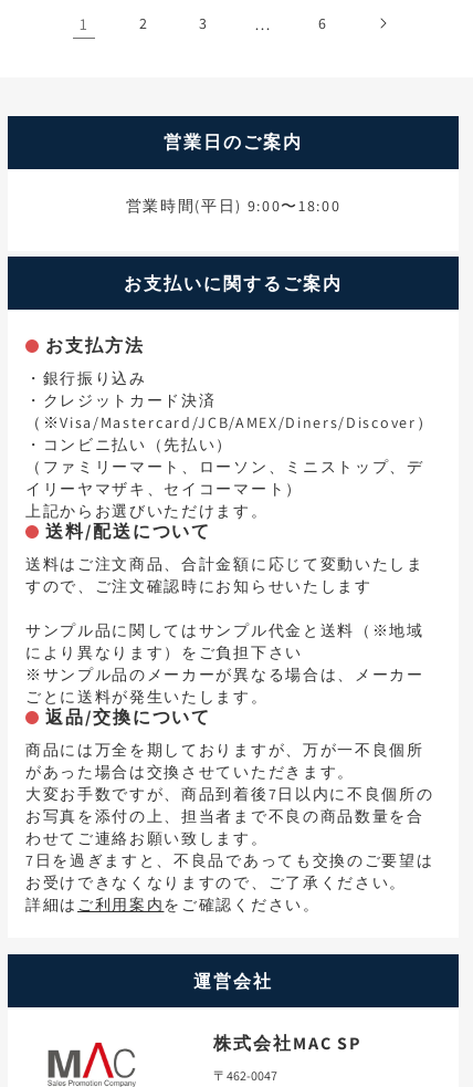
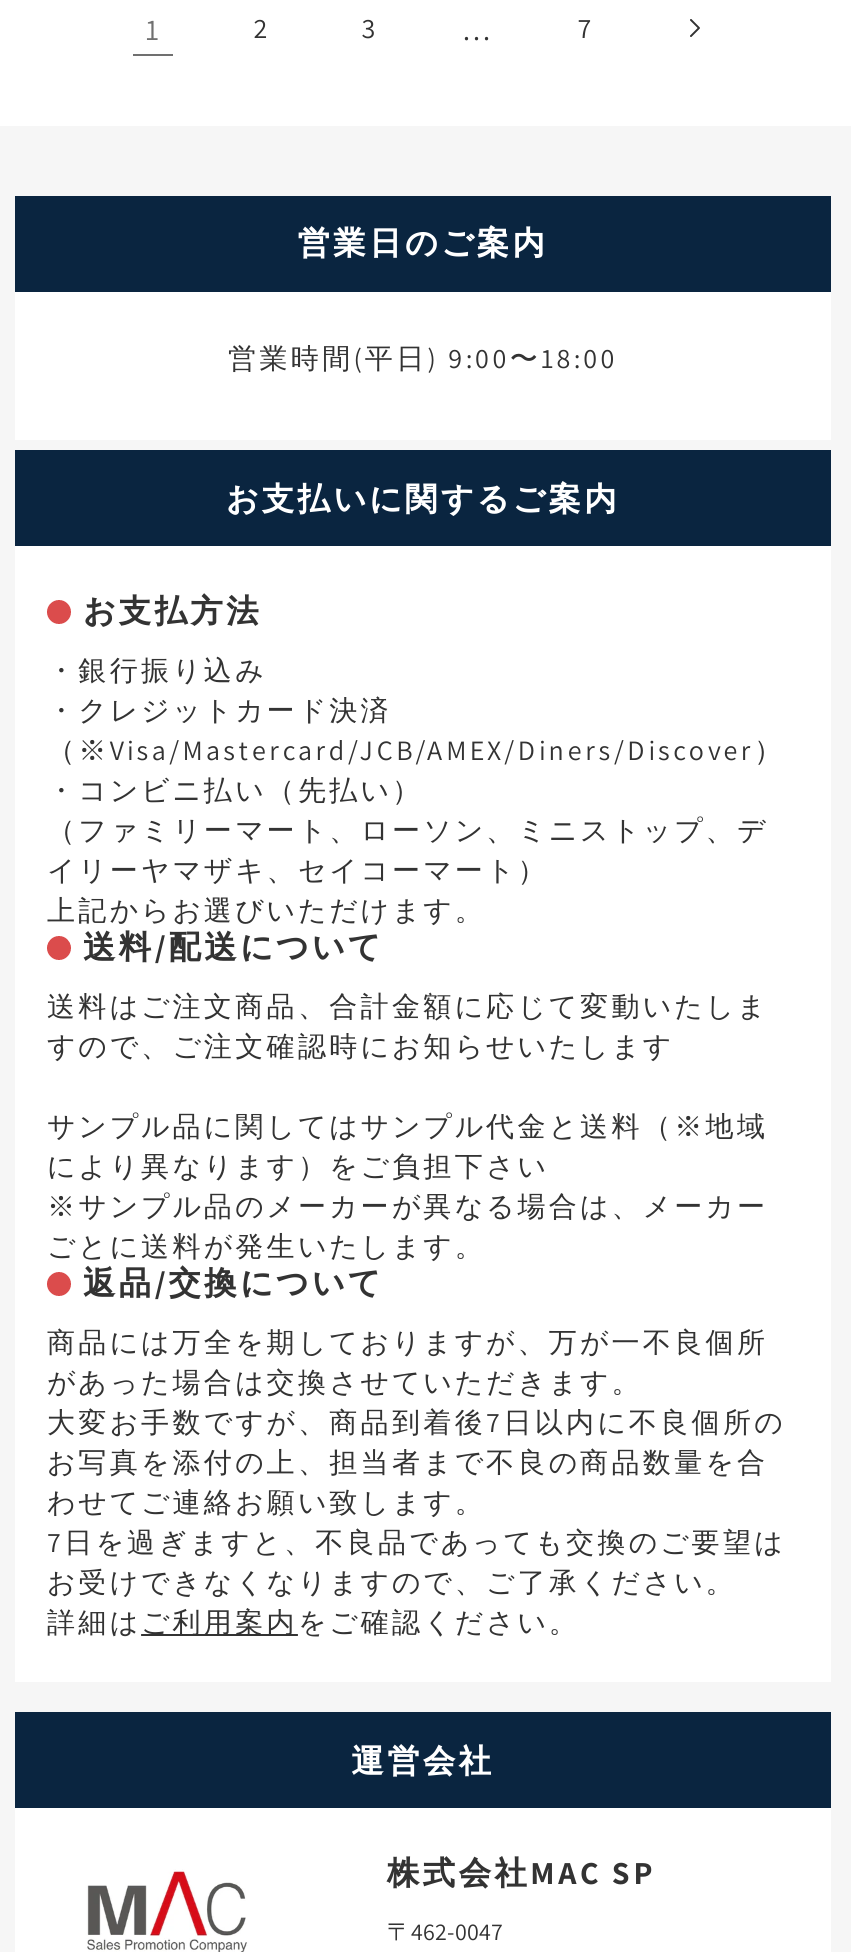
[319,13,327,33] 6 -> [577,9,593,45] 7

